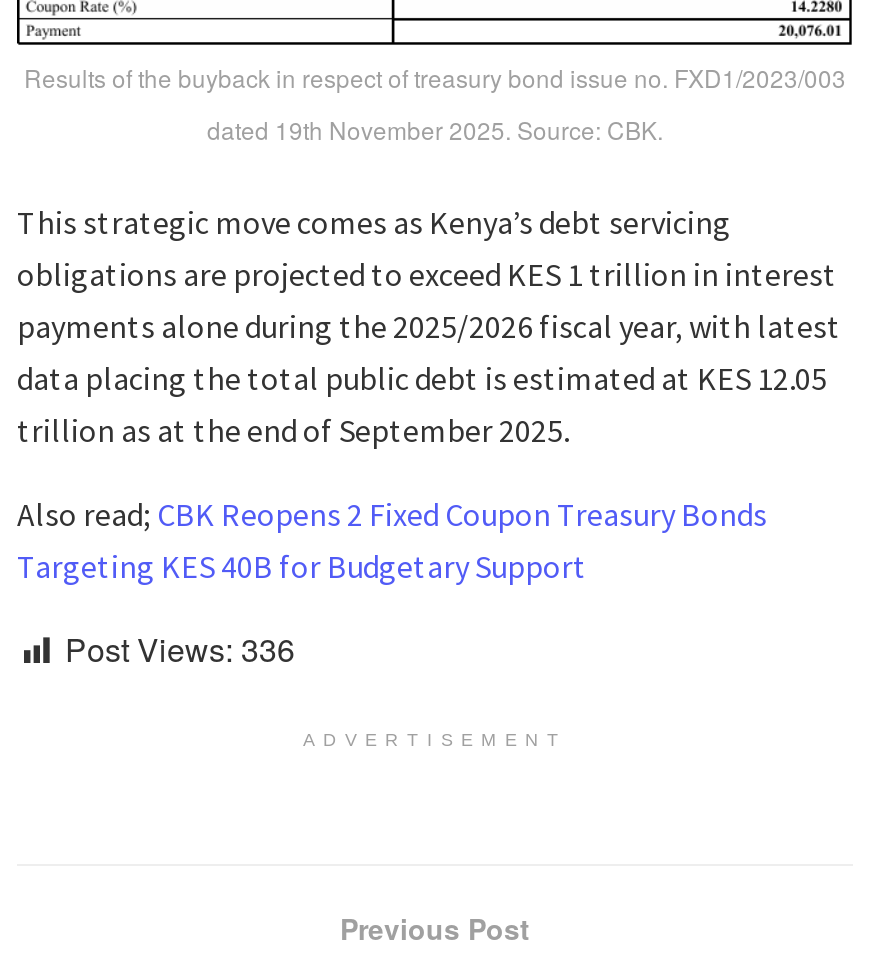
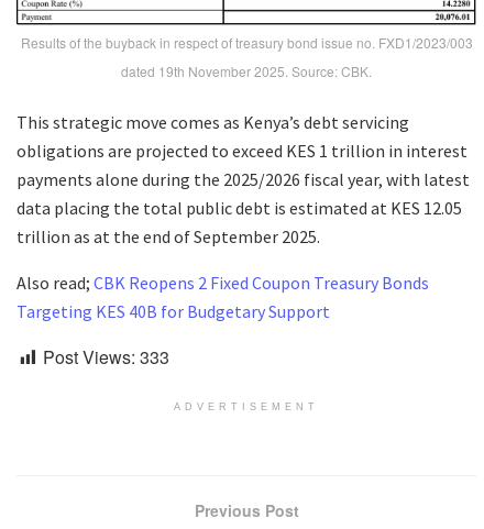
[65,626,295,672] Post Views: 336 -> [43,344,169,370] Post Views: 333

